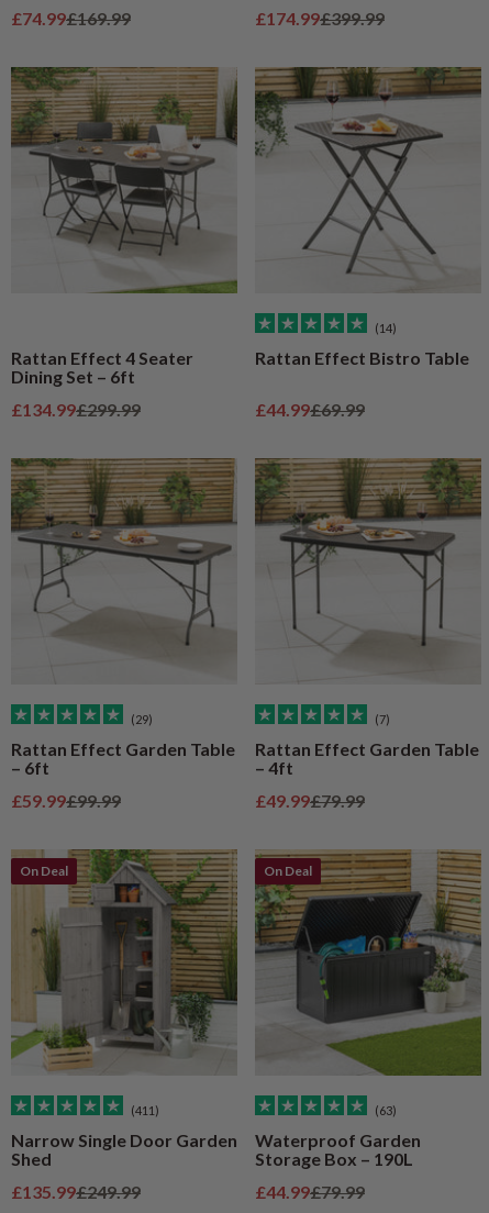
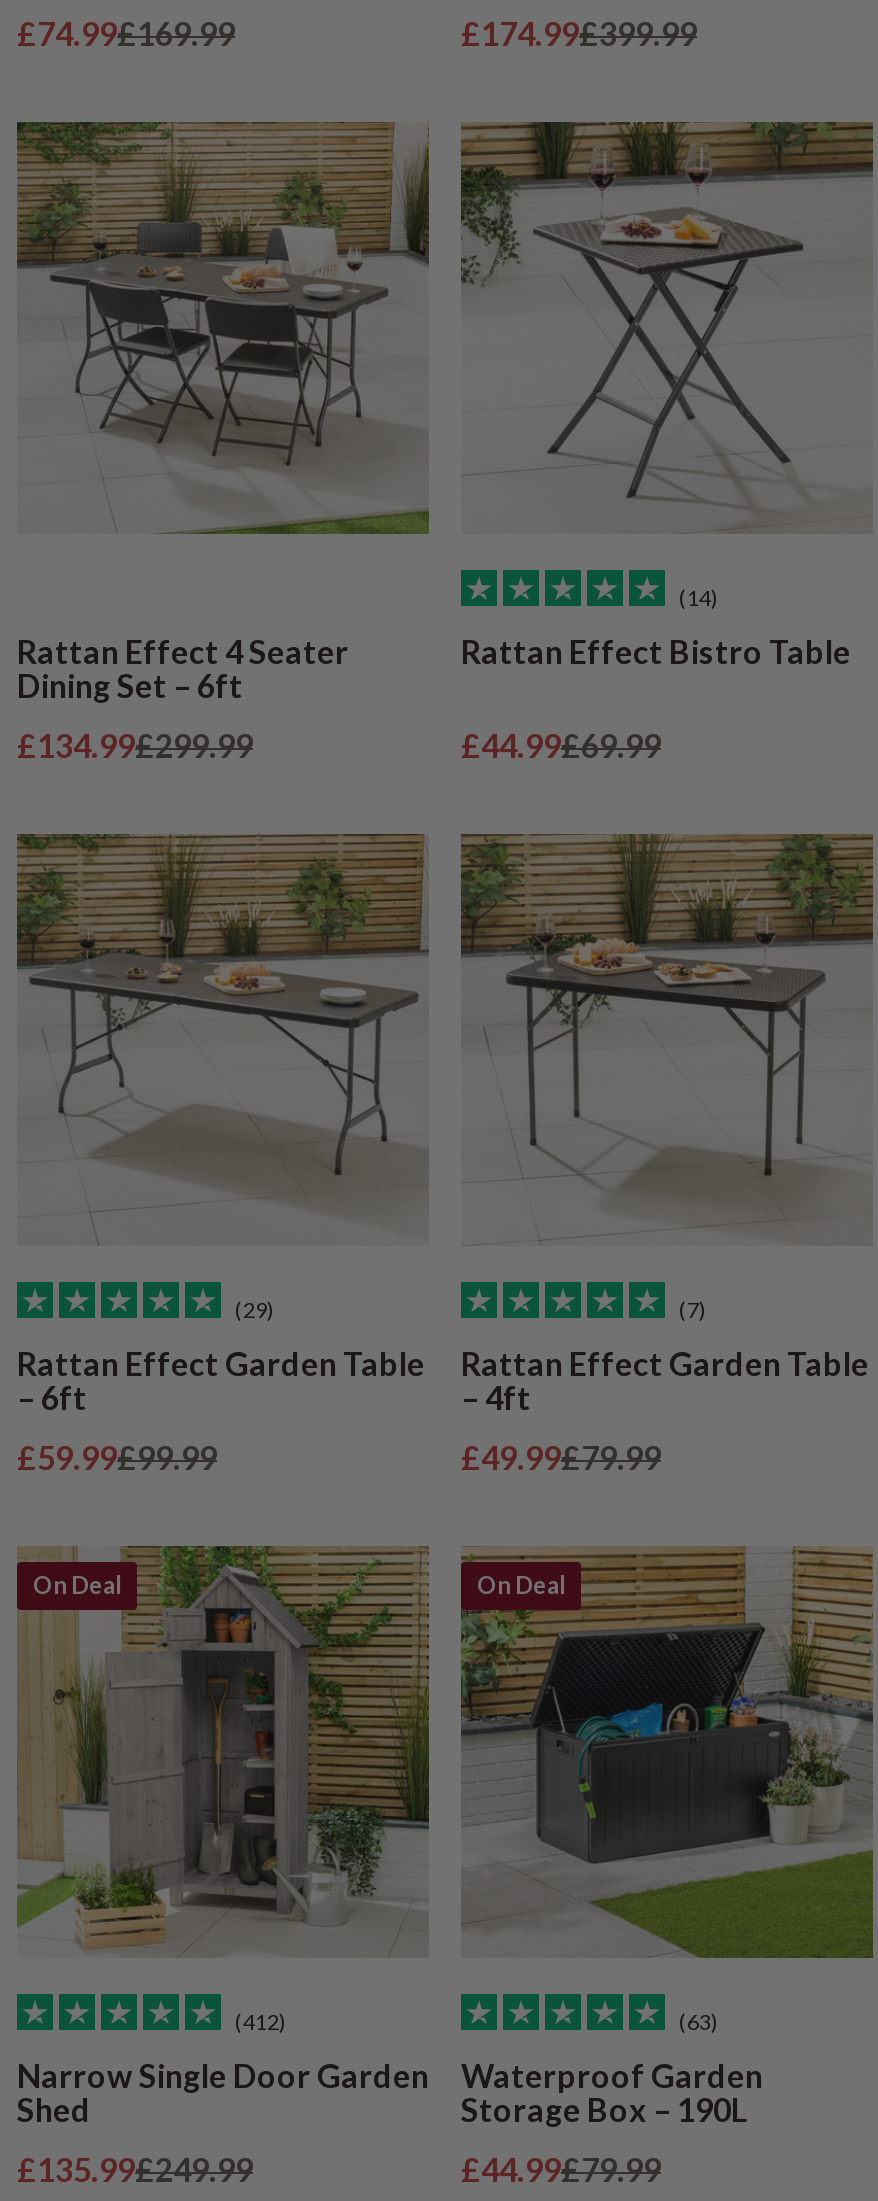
[131,1103,159,1117] (411) -> [235,2008,287,2034] (412)

